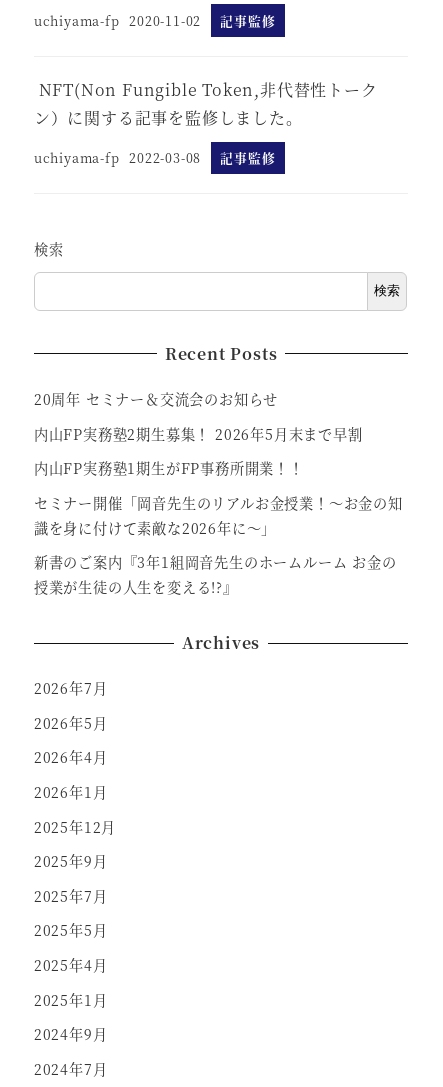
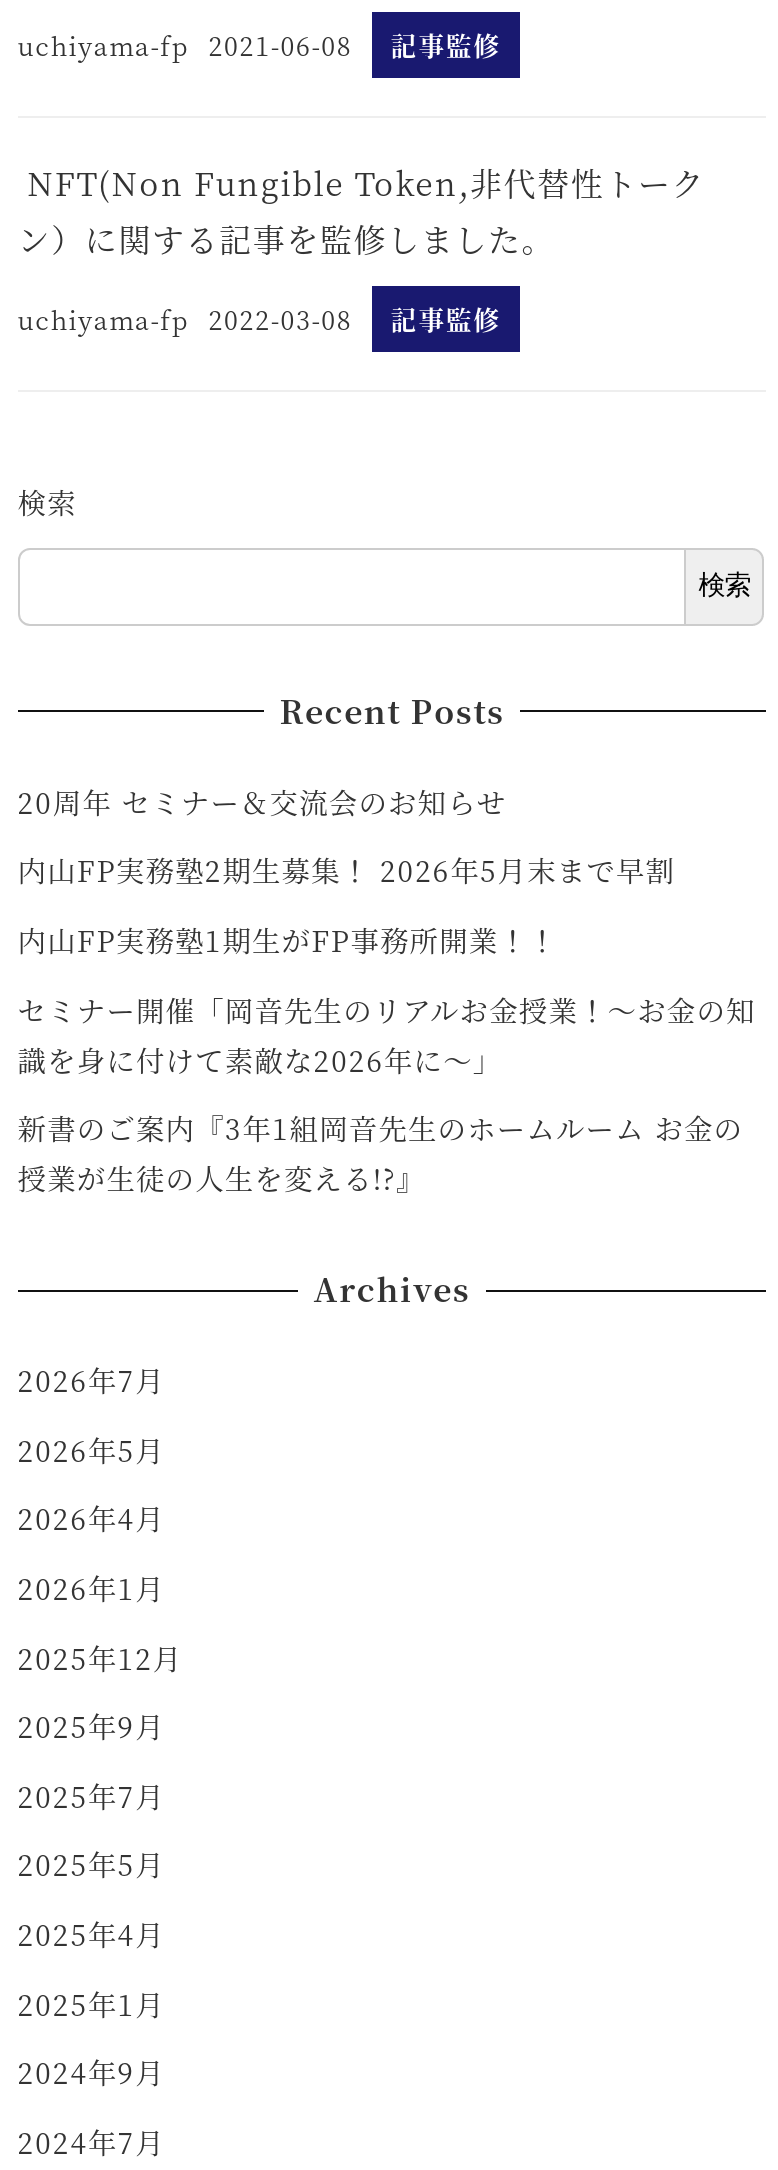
[34,11,276,30] uchiyama-fp 2020-11-02 記事監修 -> [18,26,501,64] uchiyama-fp 2021-06-08 記事監修

